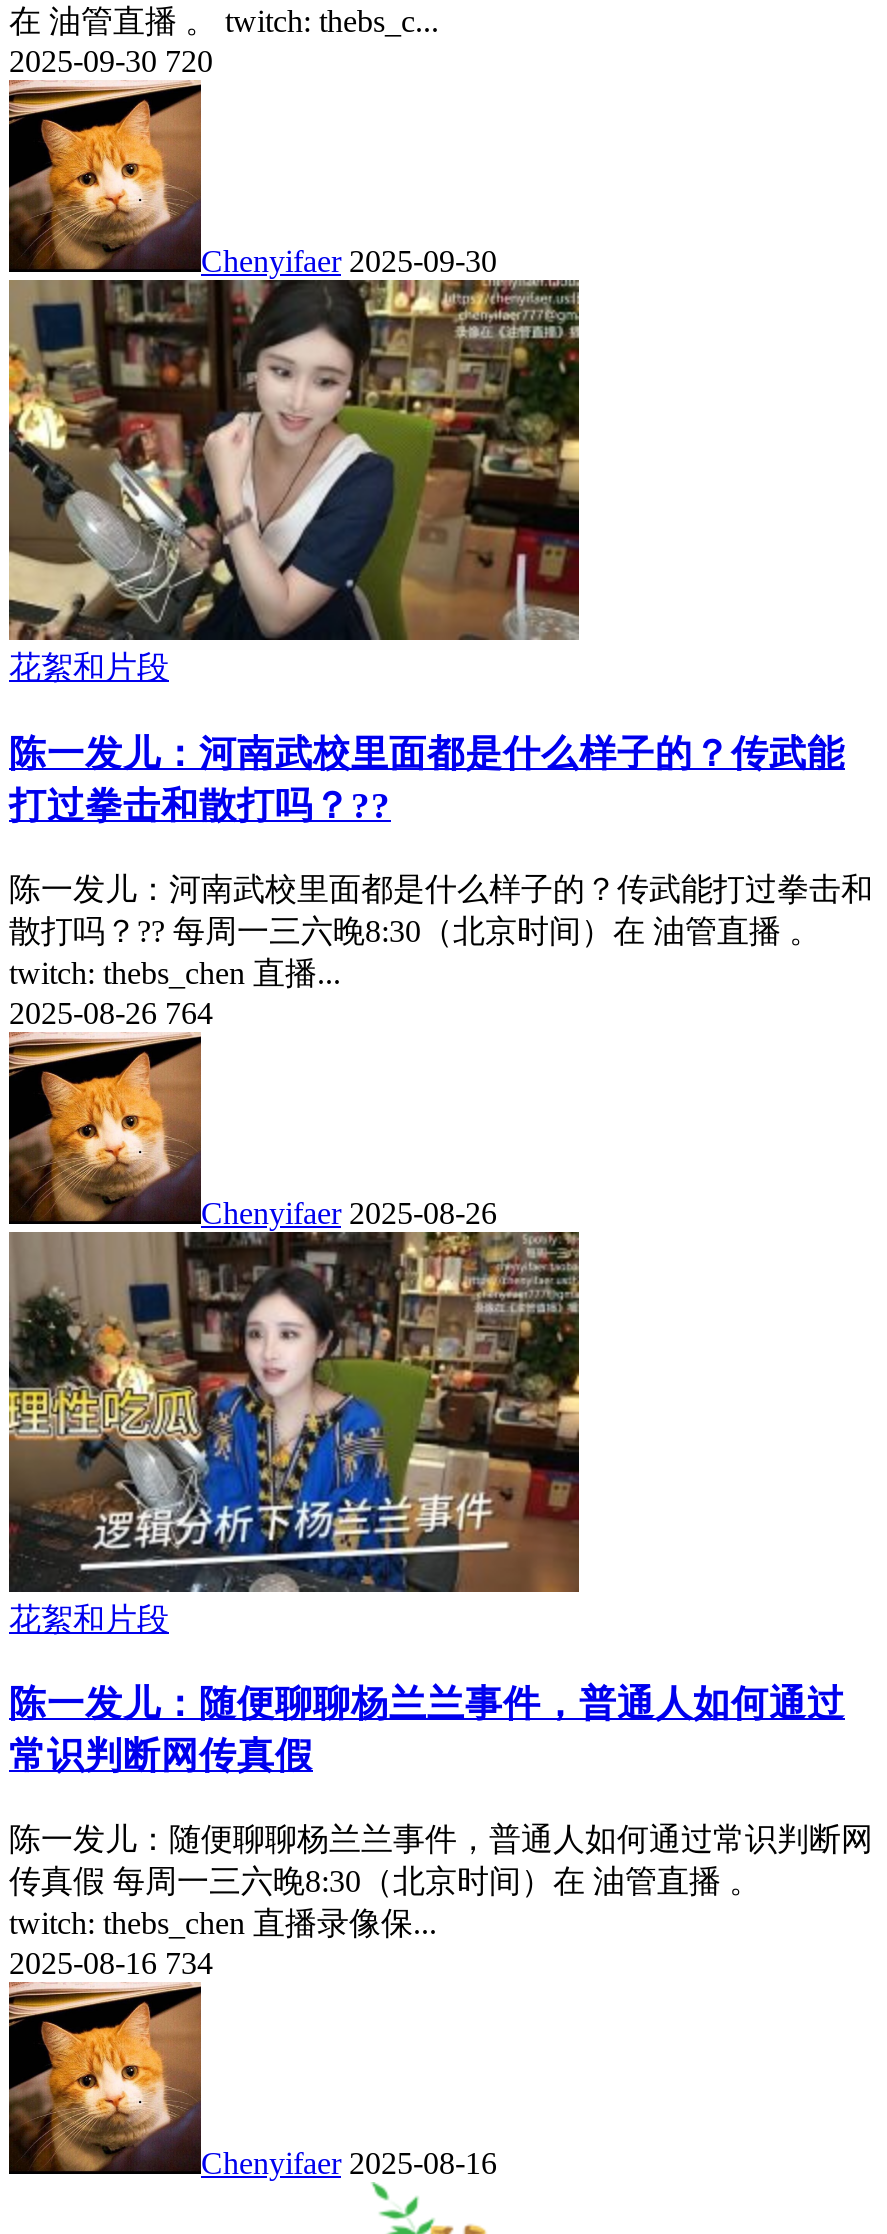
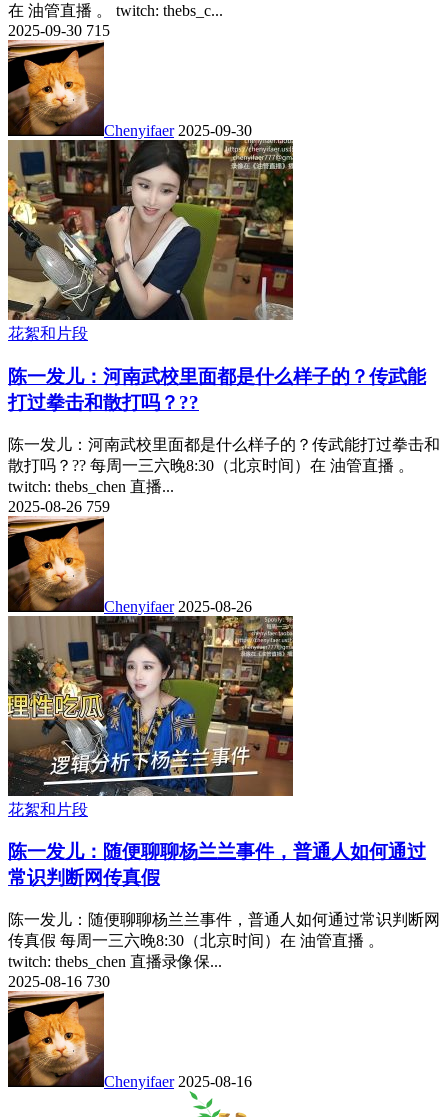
[9,44,213,78] 2025-09-30 720 -> [8,22,110,39] 2025-09-30 715
[9,995,213,1029] 2025-08-26 764 -> [8,498,110,515] 2025-08-26 759
[9,1946,213,1980] 2025-08-16 734 -> [8,973,110,990] 2025-08-16 730

